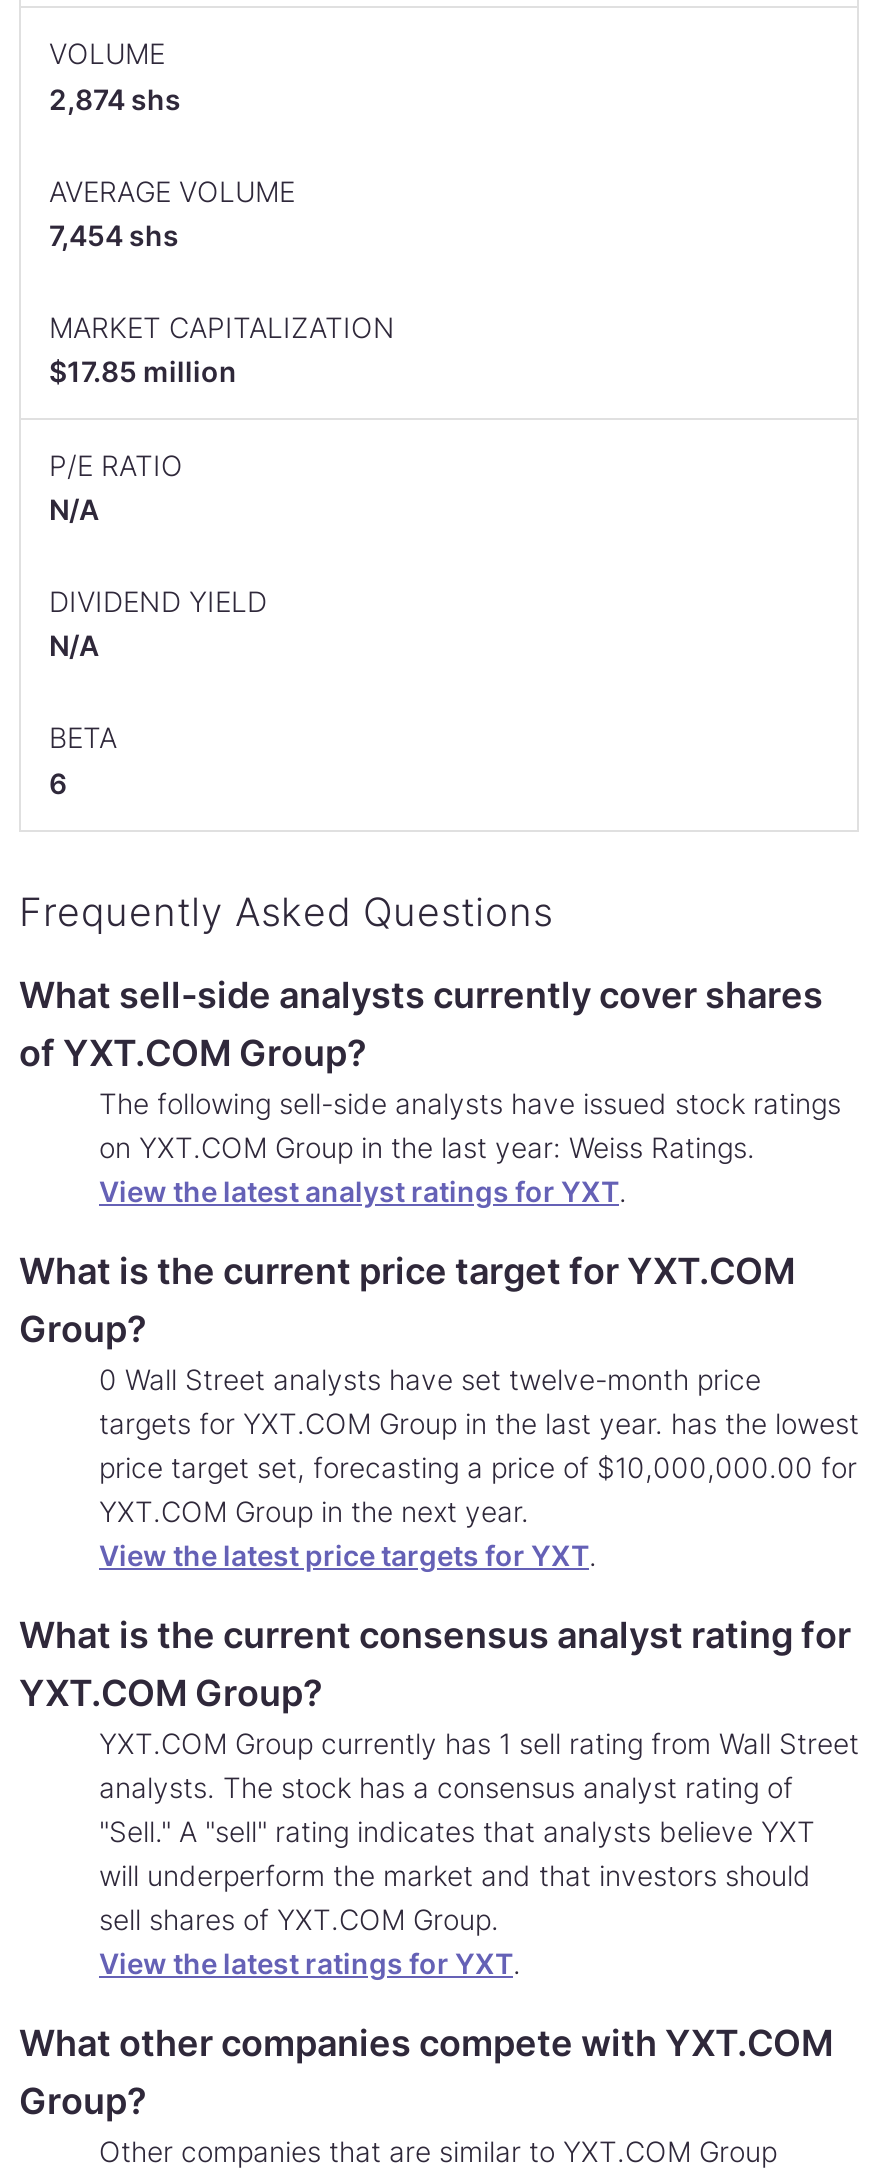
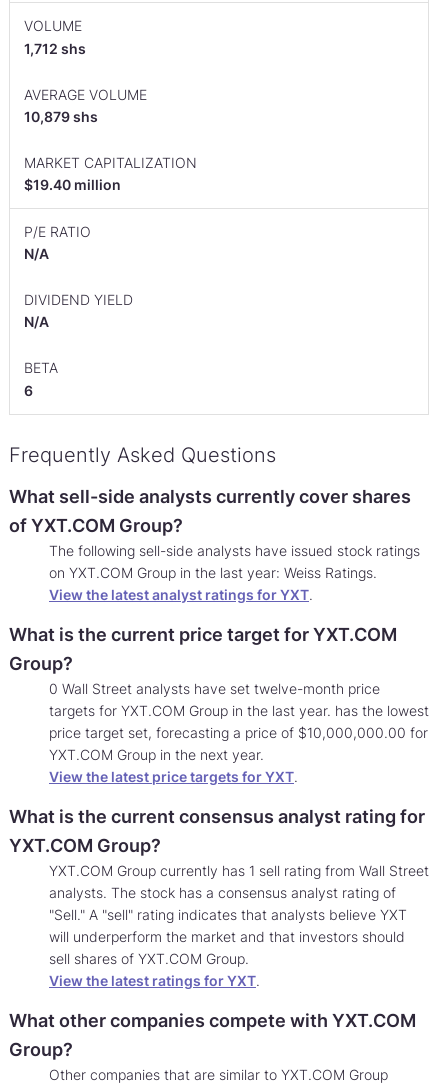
[49,81,181,115] 2,874 shs -> [24,40,86,57] 1,712 shs
[49,218,179,252] 7,454 shs -> [24,108,98,125] 10,879 shs
[49,354,237,388] $17.85 million -> [24,176,121,193] $19.40 million

